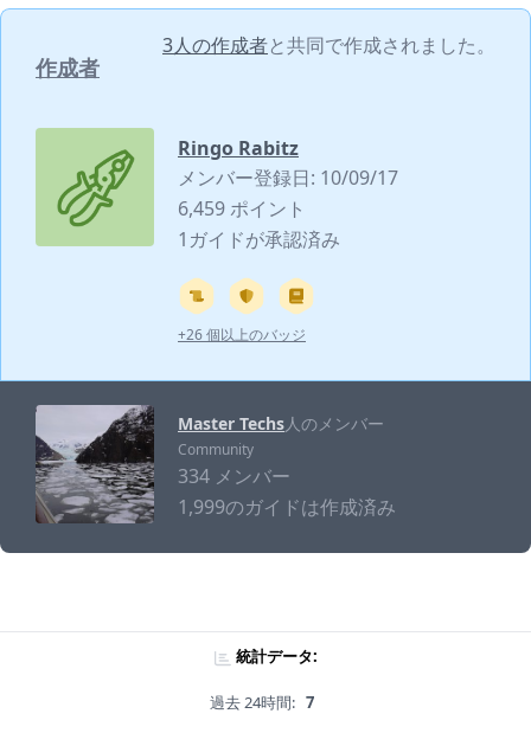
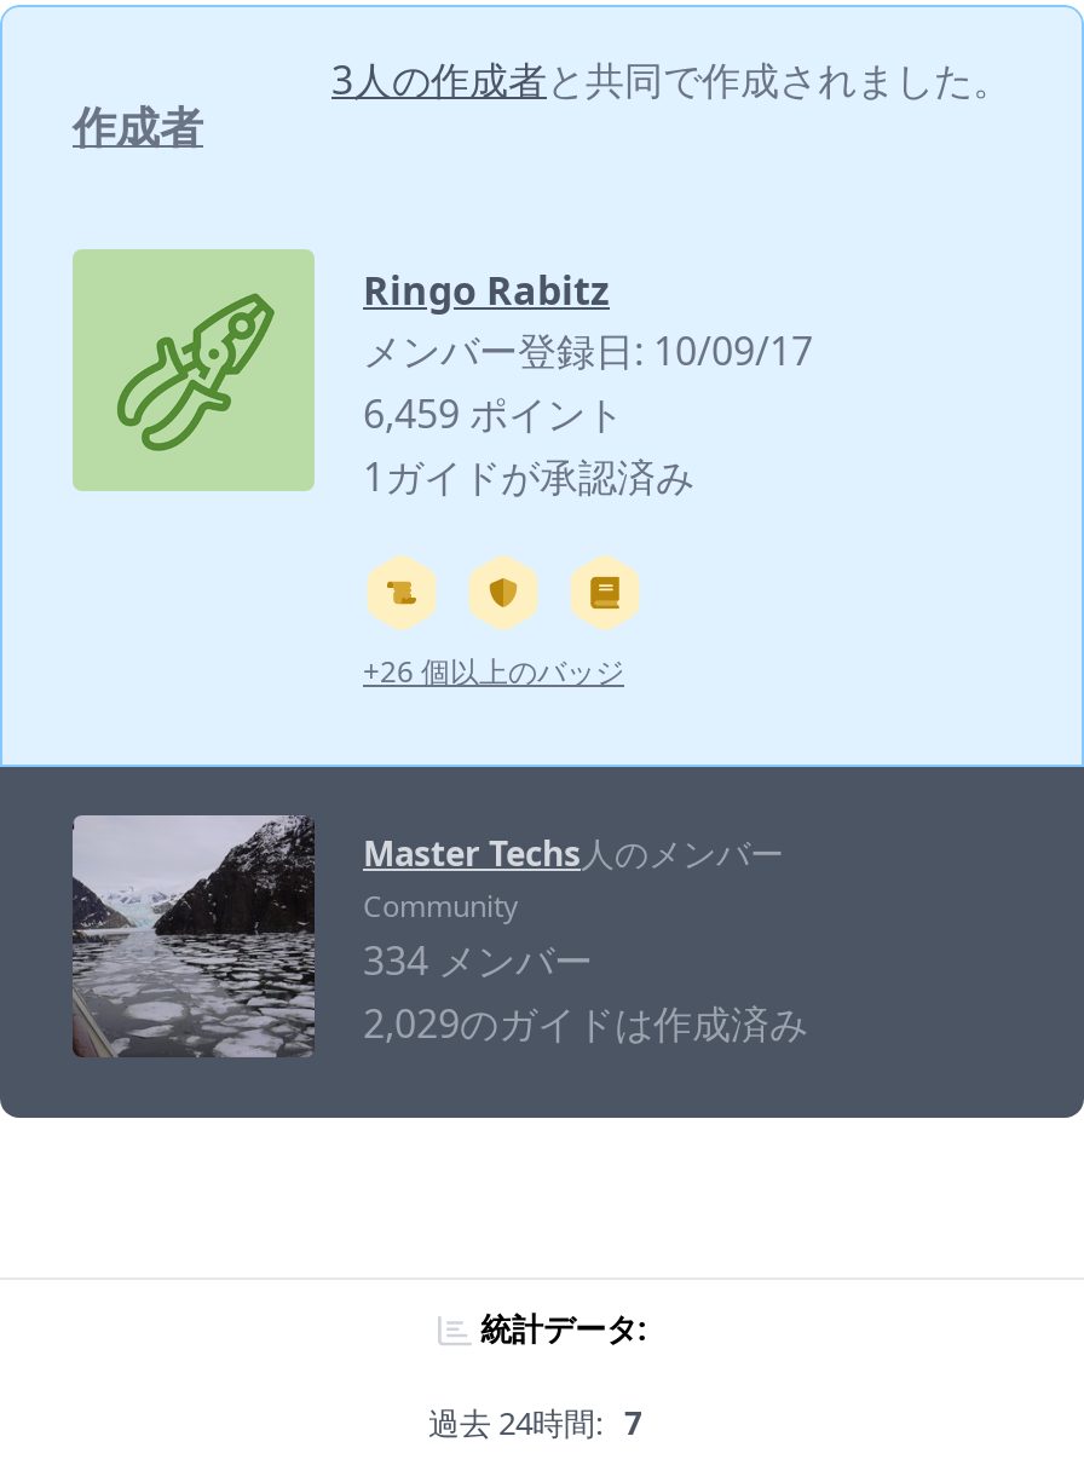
[178,494,396,520] 1,999のガイドは作成済み -> [363,998,808,1051] 2,029のガイドは作成済み

